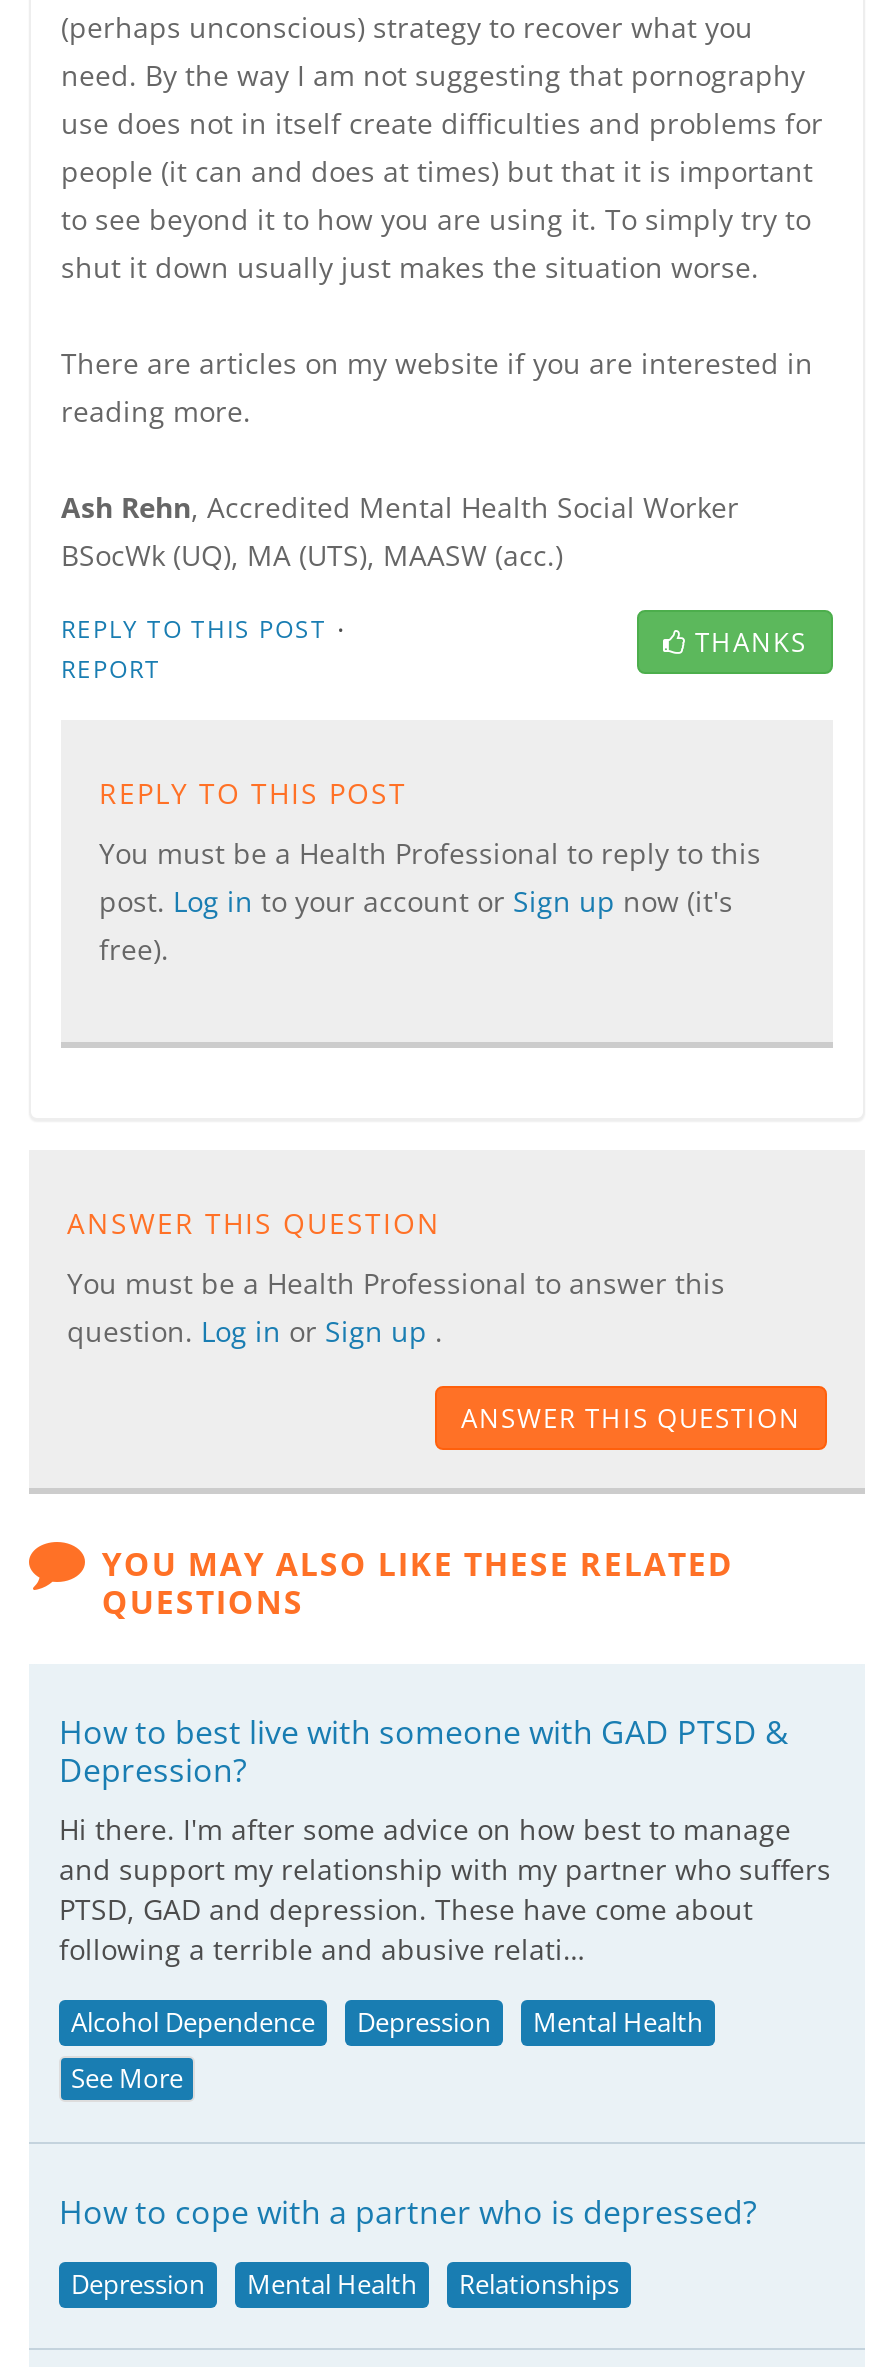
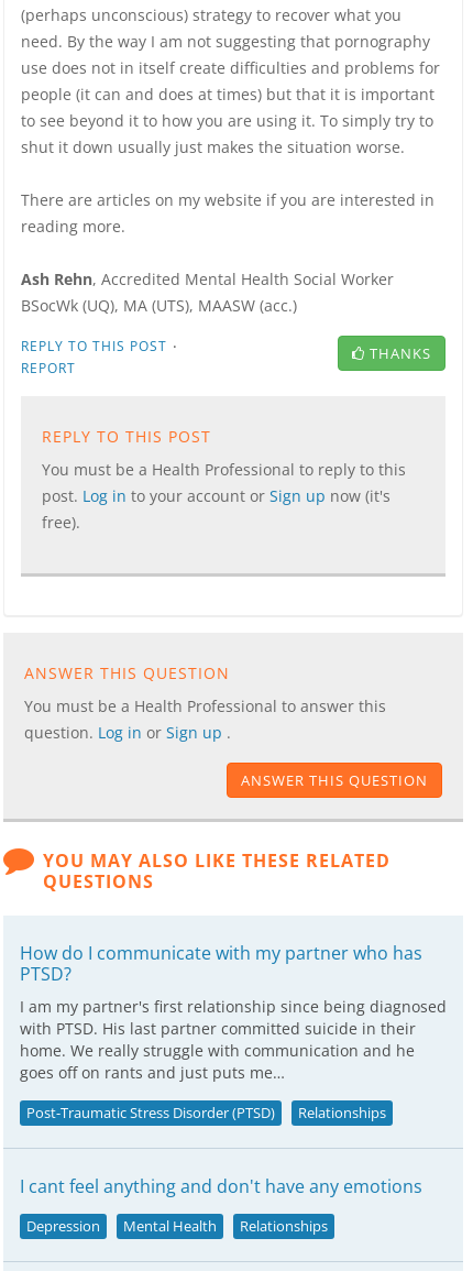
[59,1710,831,2234] How to best live with someone with GAD PTSD & | Depression? | Hi there. I'm after some advice on how best to manage | and support my relationship with my partner who suffers | PTSD, GAD and depression. These have come about | following a terrible and abusive relati… | Alcohol Dependence | Depression | Mental Health | See More | How to cope with a partner who is depressed? -> [20,941,447,1198] How do I communicate with my partner who has | PTSD? | I am my partner's first relationship since being diagnosed | with PTSD. His last partner committed suicide in their | home. We really struggle with communication and he | goes off on rants and just puts me… | Post-Traumatic Stress Disorder (PTSD) | Relationships | I cant feel anything and don't have any emotions

